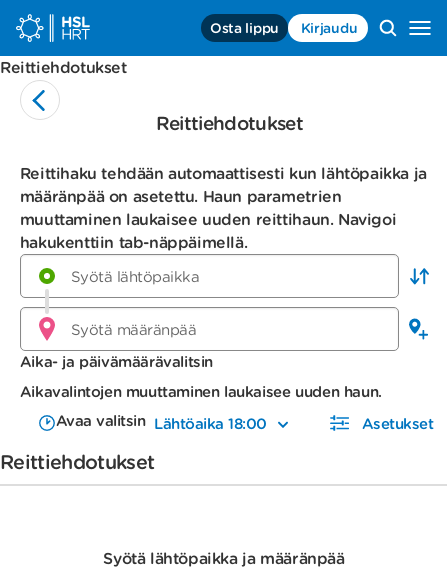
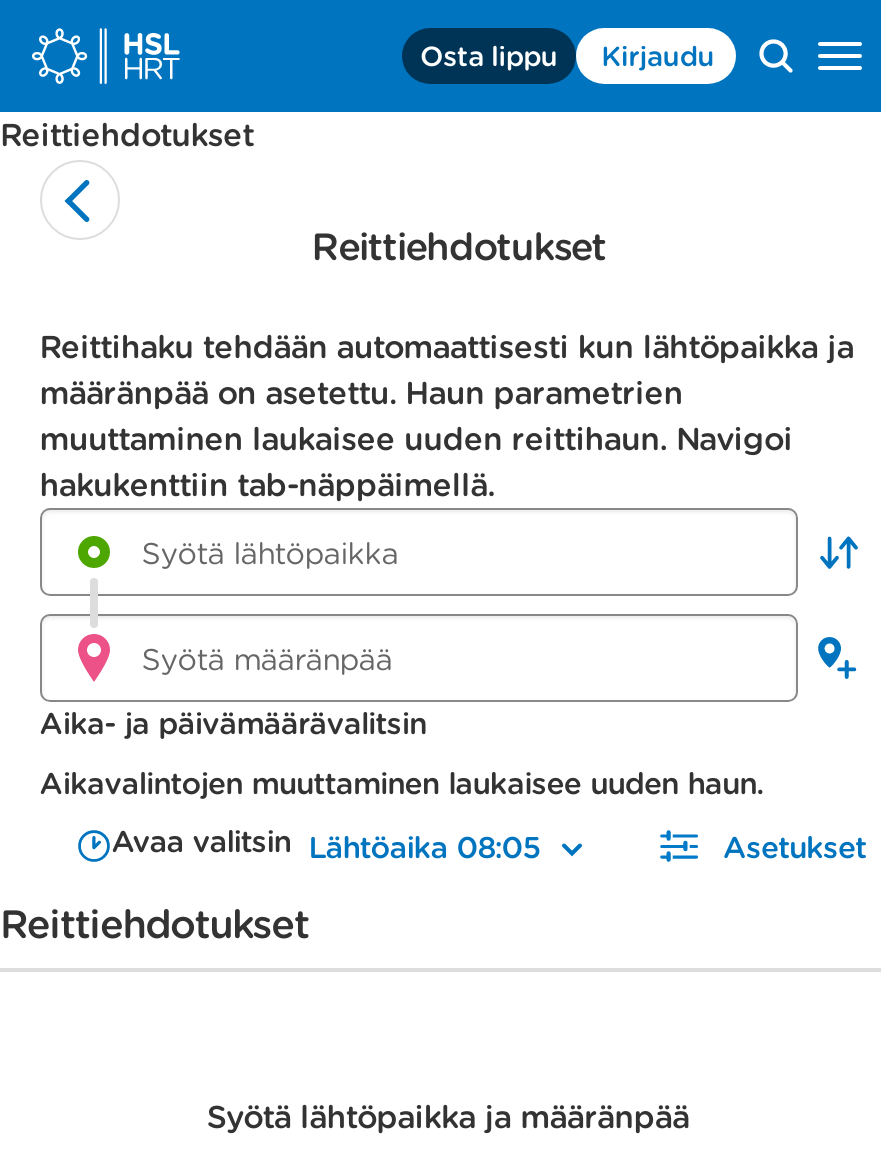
[56,412,267,433] Avaa valitsin Lähtöaika 18:00 -> [111,824,539,866] Avaa valitsin Lähtöaika 08:05

